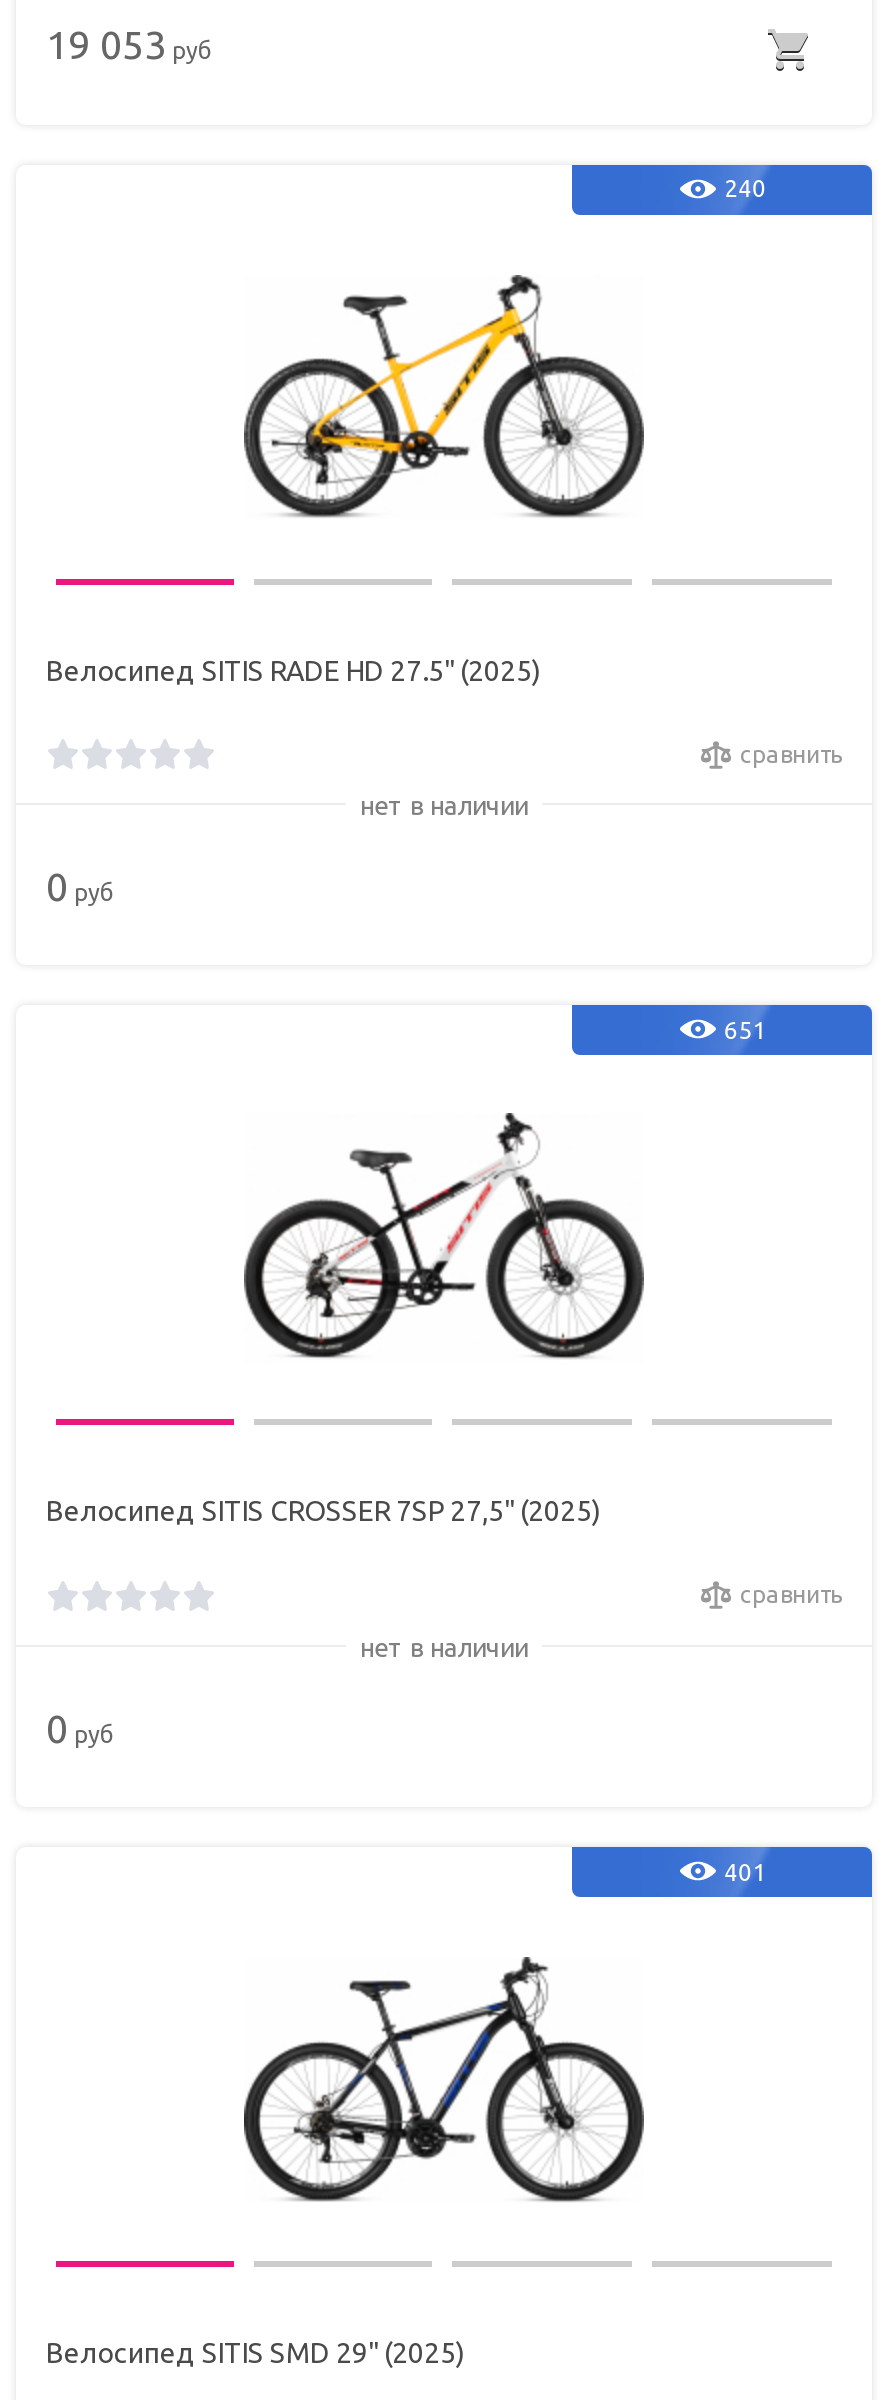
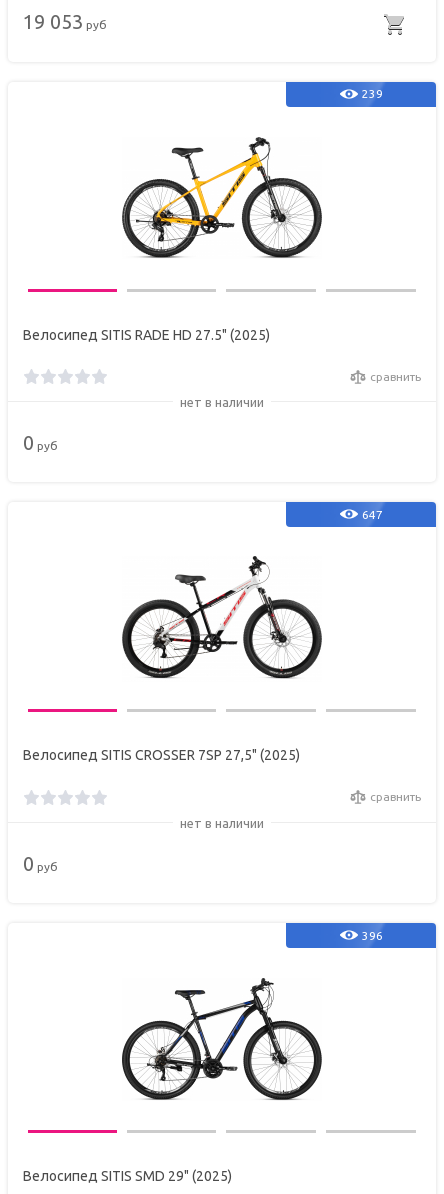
[718,176,766,202] 240 -> [359,87,383,100] 239
[718,1017,766,1043] 651 -> [359,508,383,521] 647
[718,1858,766,1884] 401 -> [359,929,383,942] 396

